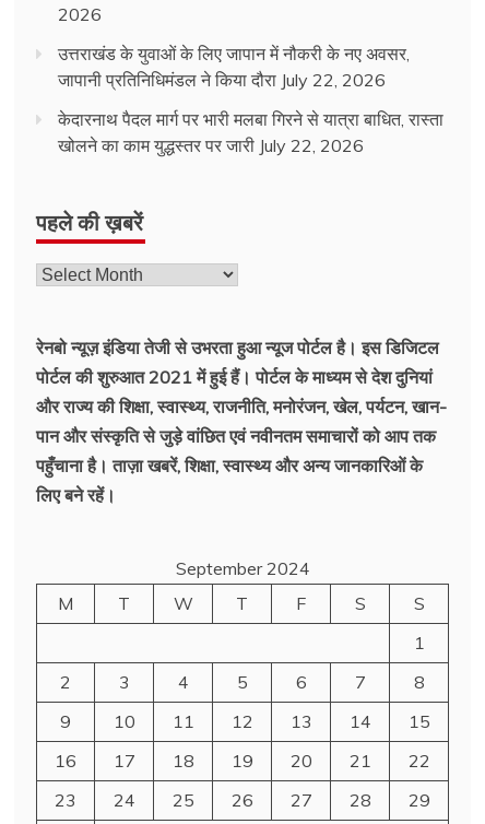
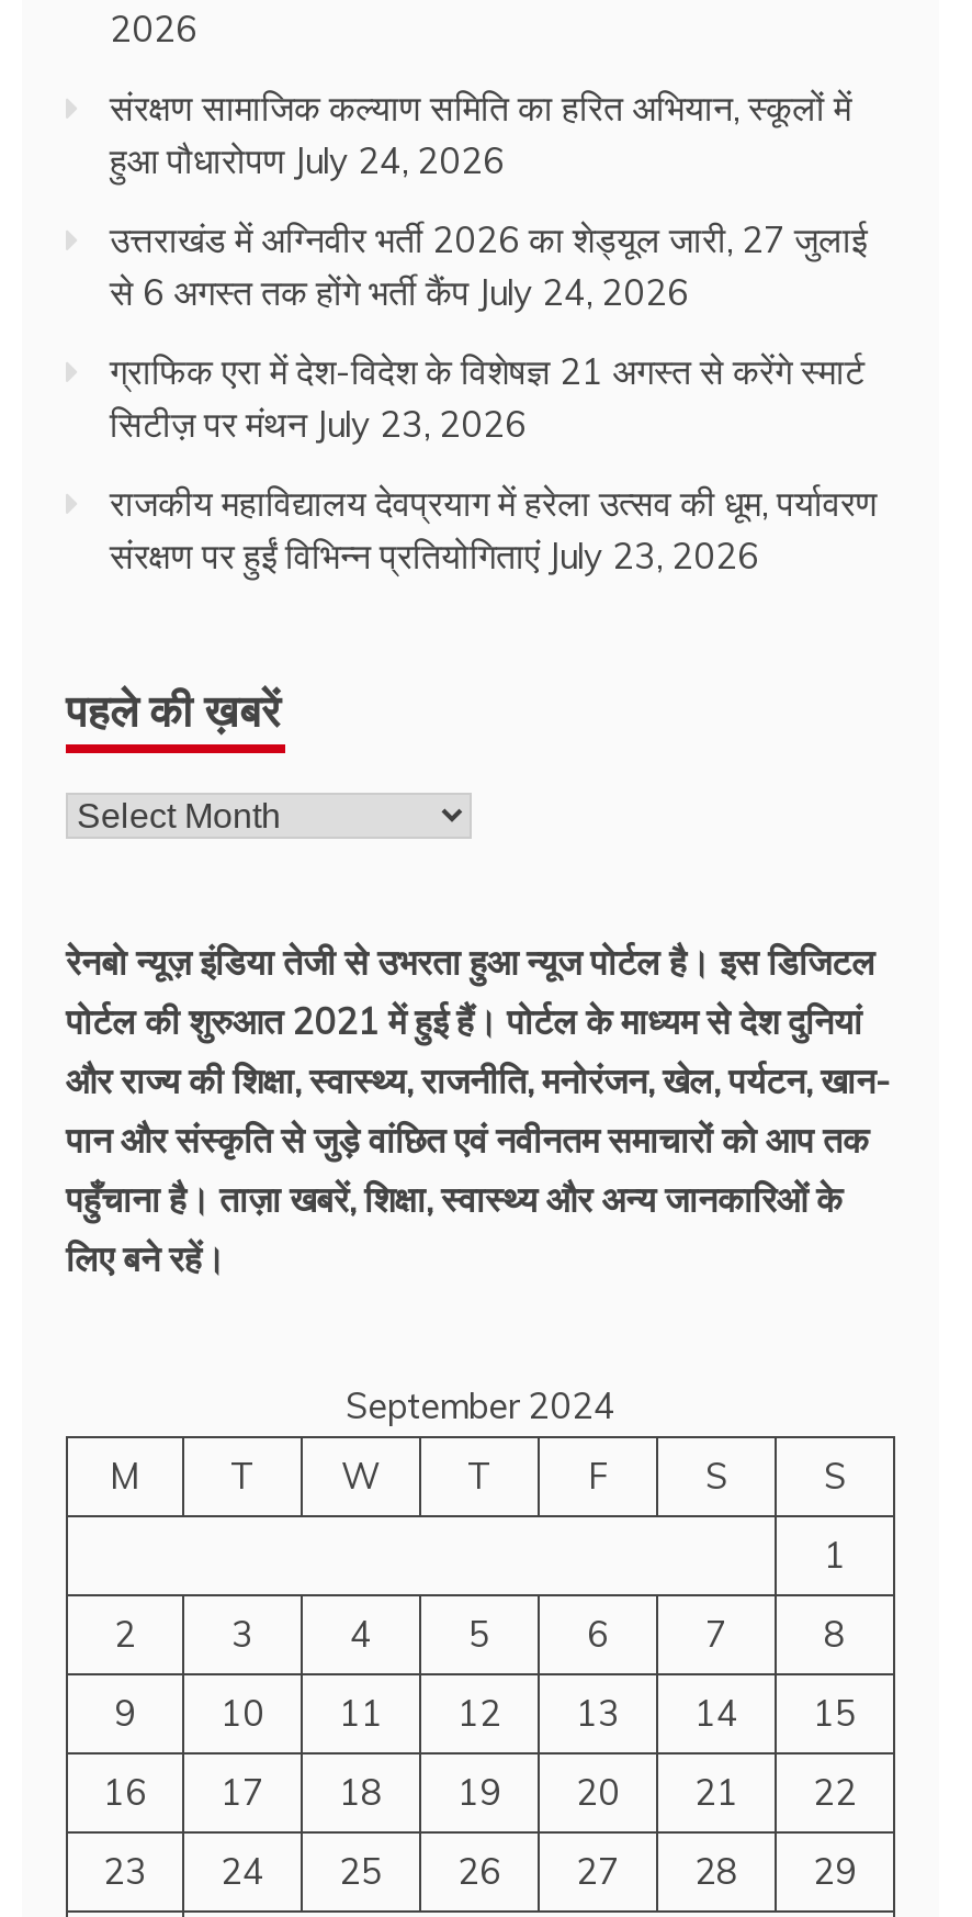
[58,42,443,156] उत्तराखंड के युवाओं के लिए जापान में नौकरी के नए अवसर, | जापानी प्रतिनिधिमंडल ने किया दौरा July 22, 2026 | केदारनाथ पैदल मार्ग पर भारी मलबा गिरने से यात्रा बाधित, रास्ता | खोलने का काम युद्धस्तर पर जारी July 22, 2026 -> [110,85,878,577] संरक्षण सामाजिक कल्याण समिति का हरित अभियान, स्कूलों में | हुआ पौधारोपण July 24, 2026 | उत्तराखंड में अग्निवीर भर्ती 2026 का शेड्यूल जारी, 27 जुलाई | से 6 अगस्त तक होंगे भर्ती कैंप July 24, 2026 | ग्राफिक एरा में देश-विदेश के विशेषज्ञ 21 अगस्त से करेंगे स्मार्ट | सिटीज़ पर मंथन July 23, 2026 | राजकीय महाविद्यालय देवप्रयाग में हरेला उत्सव की धूम, पर्यावरण | संरक्षण पर हुईं विभिन्न प्रतियोगिताएं July 23, 2026

